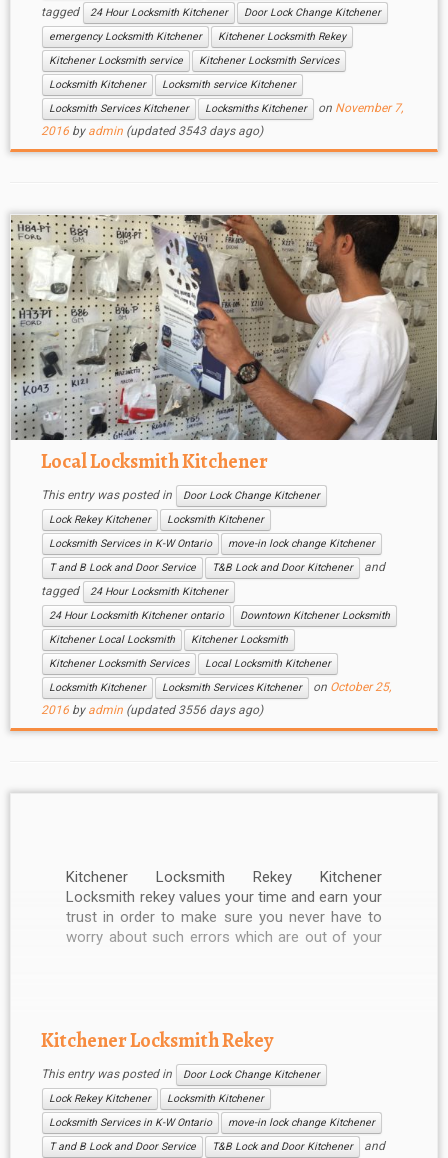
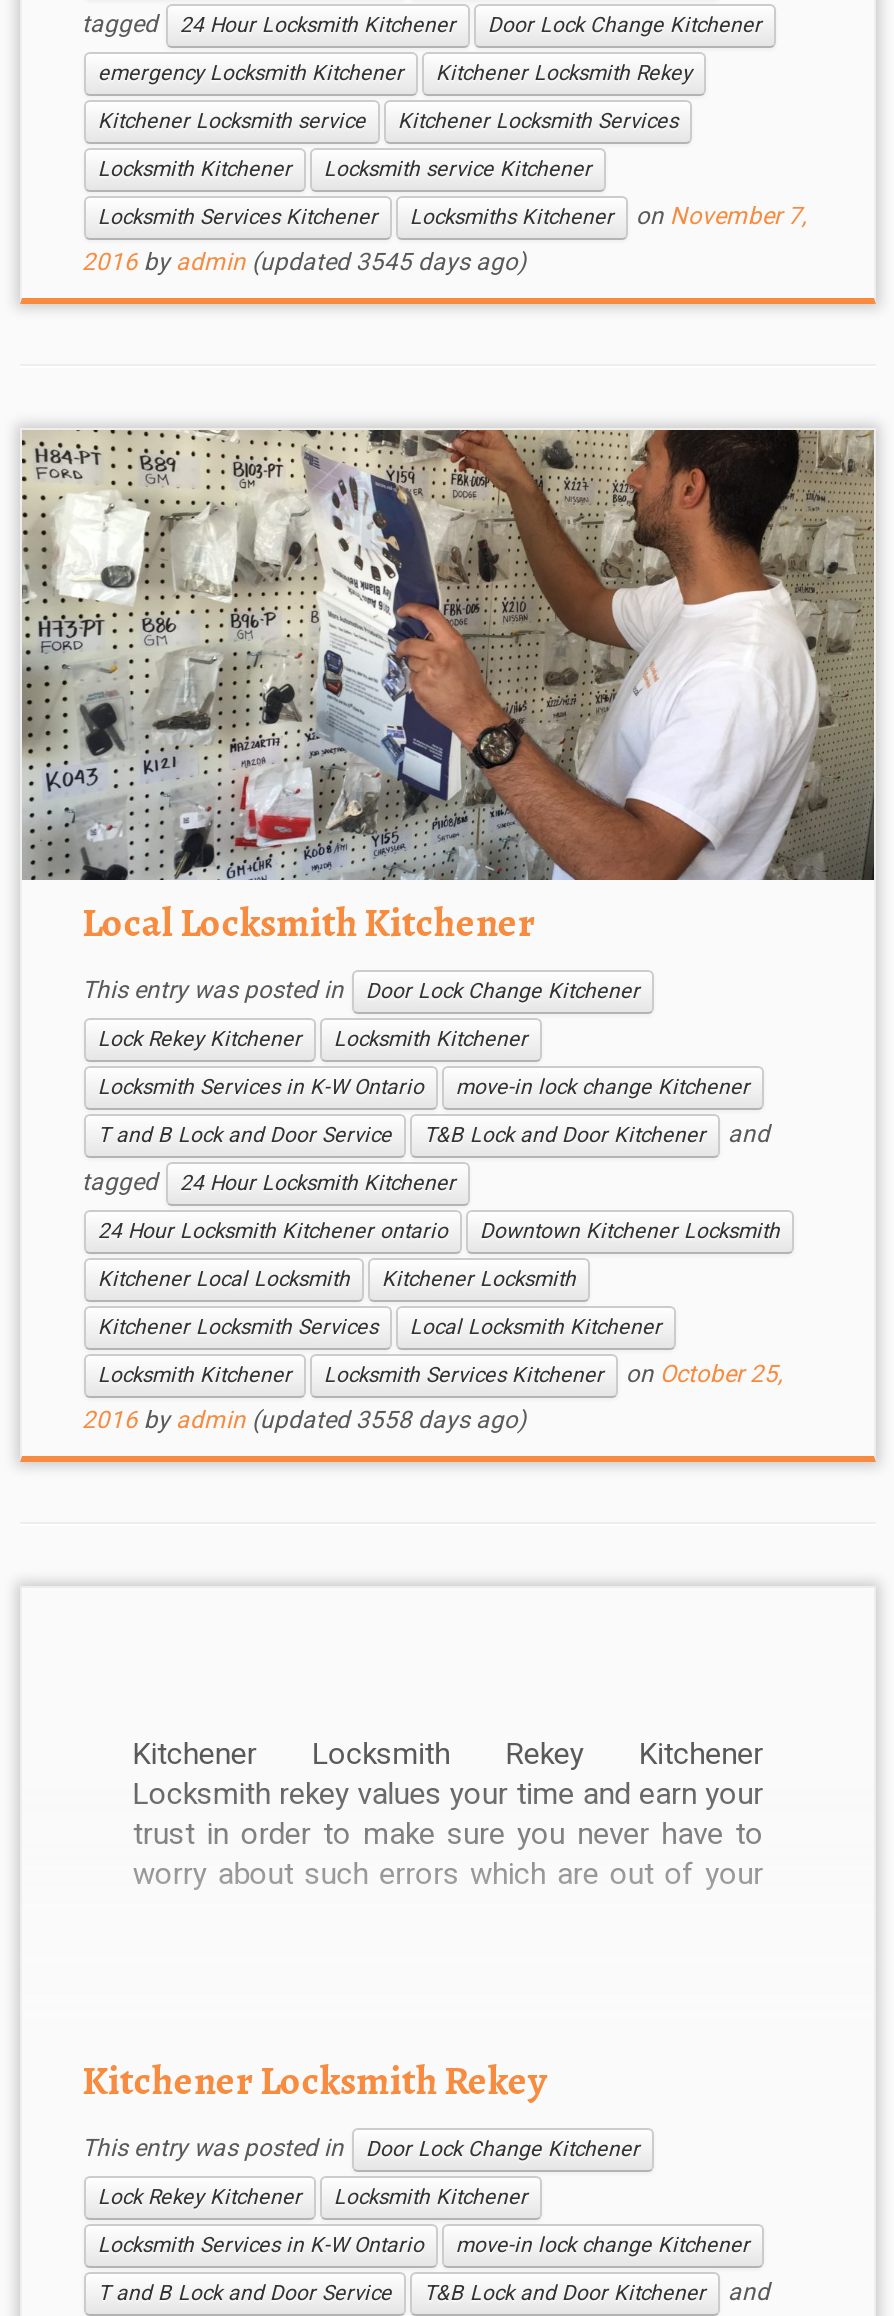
[41,124,263,138] 2016 by admin (updated 3543 days ago) -> [82,248,526,276] 2016 by admin (updated 3545 days ago)
[41,703,263,717] 2016 by admin (updated 3556 days ago) -> [82,1406,526,1434] 2016 by admin (updated 3558 days ago)

